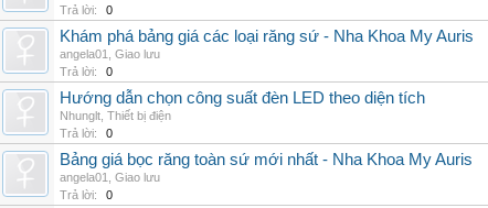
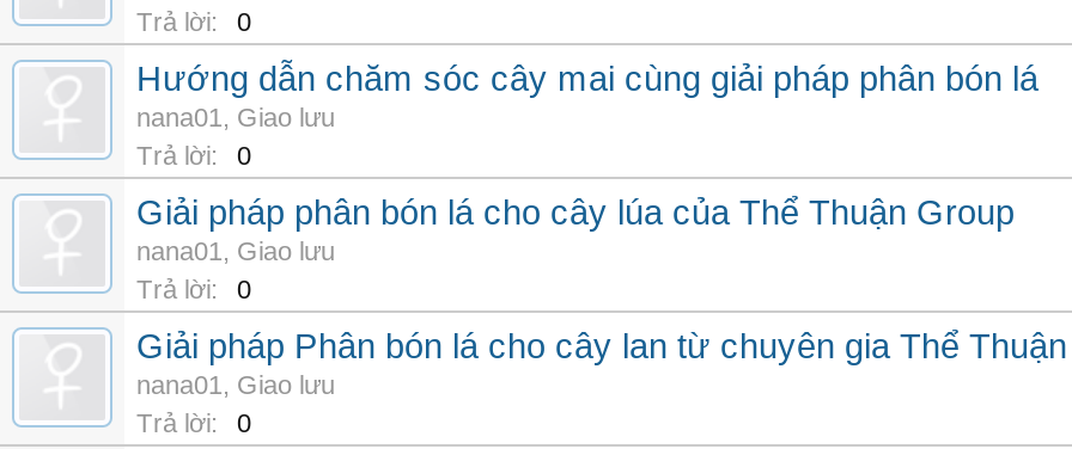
[60,28,474,61] Khám phá bảng giá các loại răng sứ - Nha Khoa My Auris | angela01, Giao lưu -> [136,60,1038,131] Hướng dẫn chăm sóc cây mai cùng giải pháp phân bón lá | nana01, Giao lưu
[60,89,425,122] Hướng dẫn chọn công suất đèn LED theo diện tích | Nhunglt, Thiết bị điện -> [136,193,1015,265] Giải pháp phân bón lá cho cây lúa của Thể Thuận Group | nana01, Giao lưu
[60,151,473,184] Bảng giá bọc răng toàn sứ mới nhất - Nha Khoa My Auris | angela01, Giao lưu -> [136,327,1067,399] Giải pháp Phân bón lá cho cây lan từ chuyên gia Thể Thuận | nana01, Giao lưu

